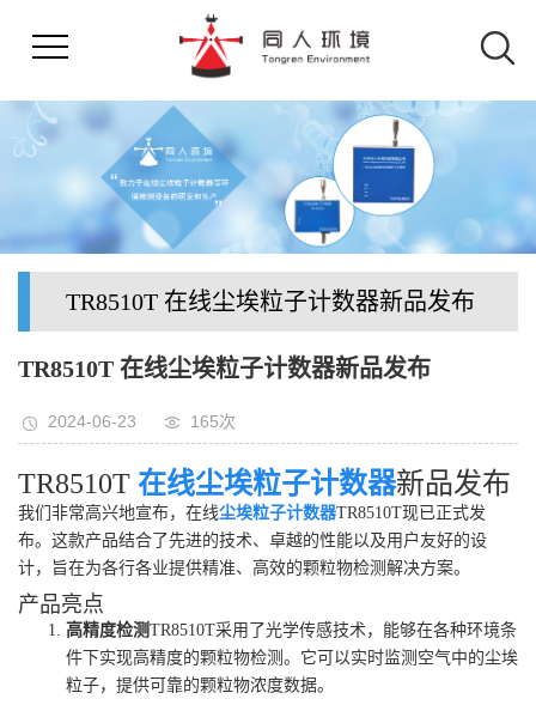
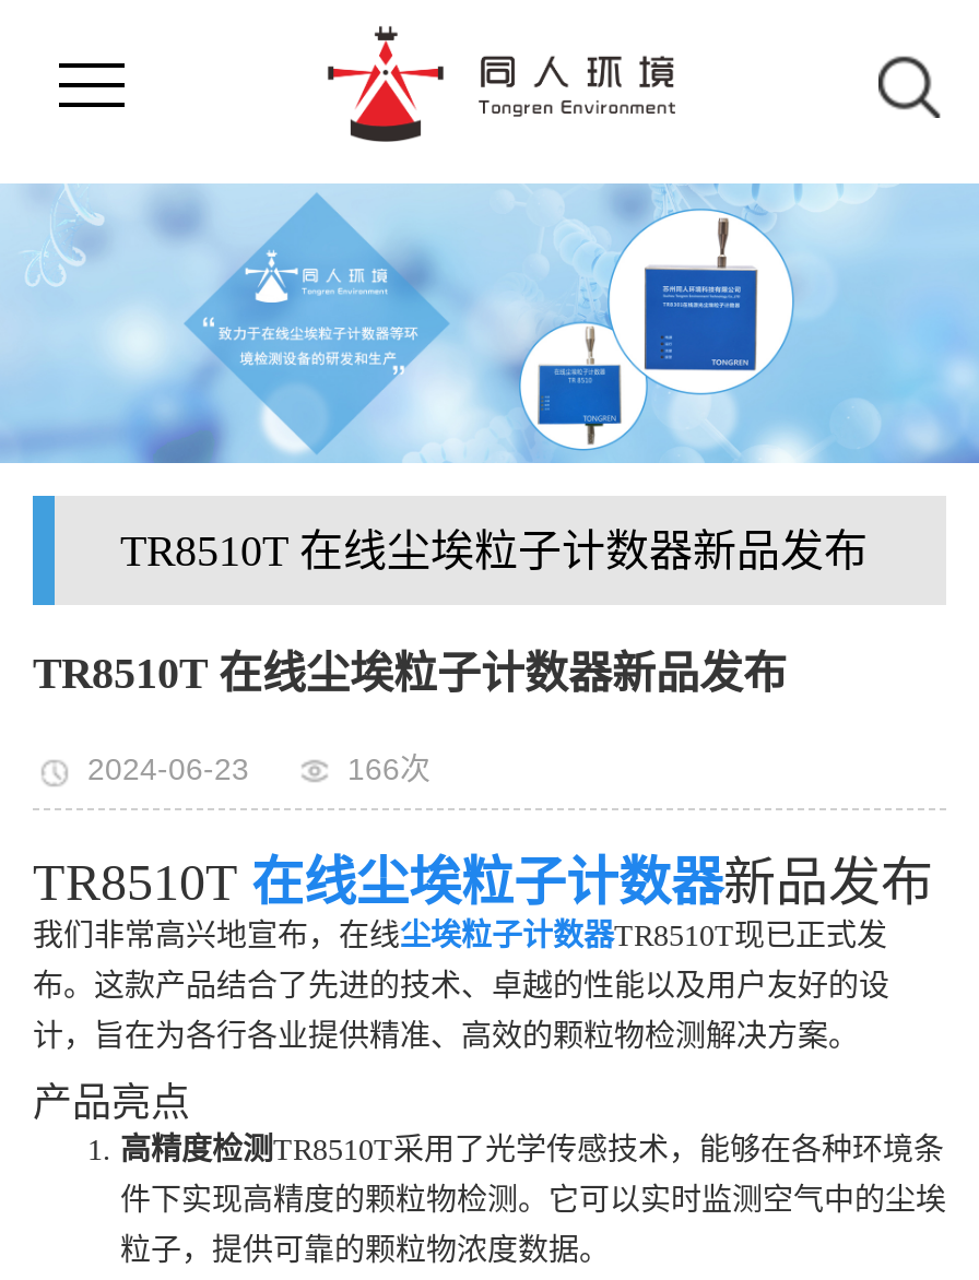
[190,412,236,431] 165次 -> [347,752,430,787] 166次

